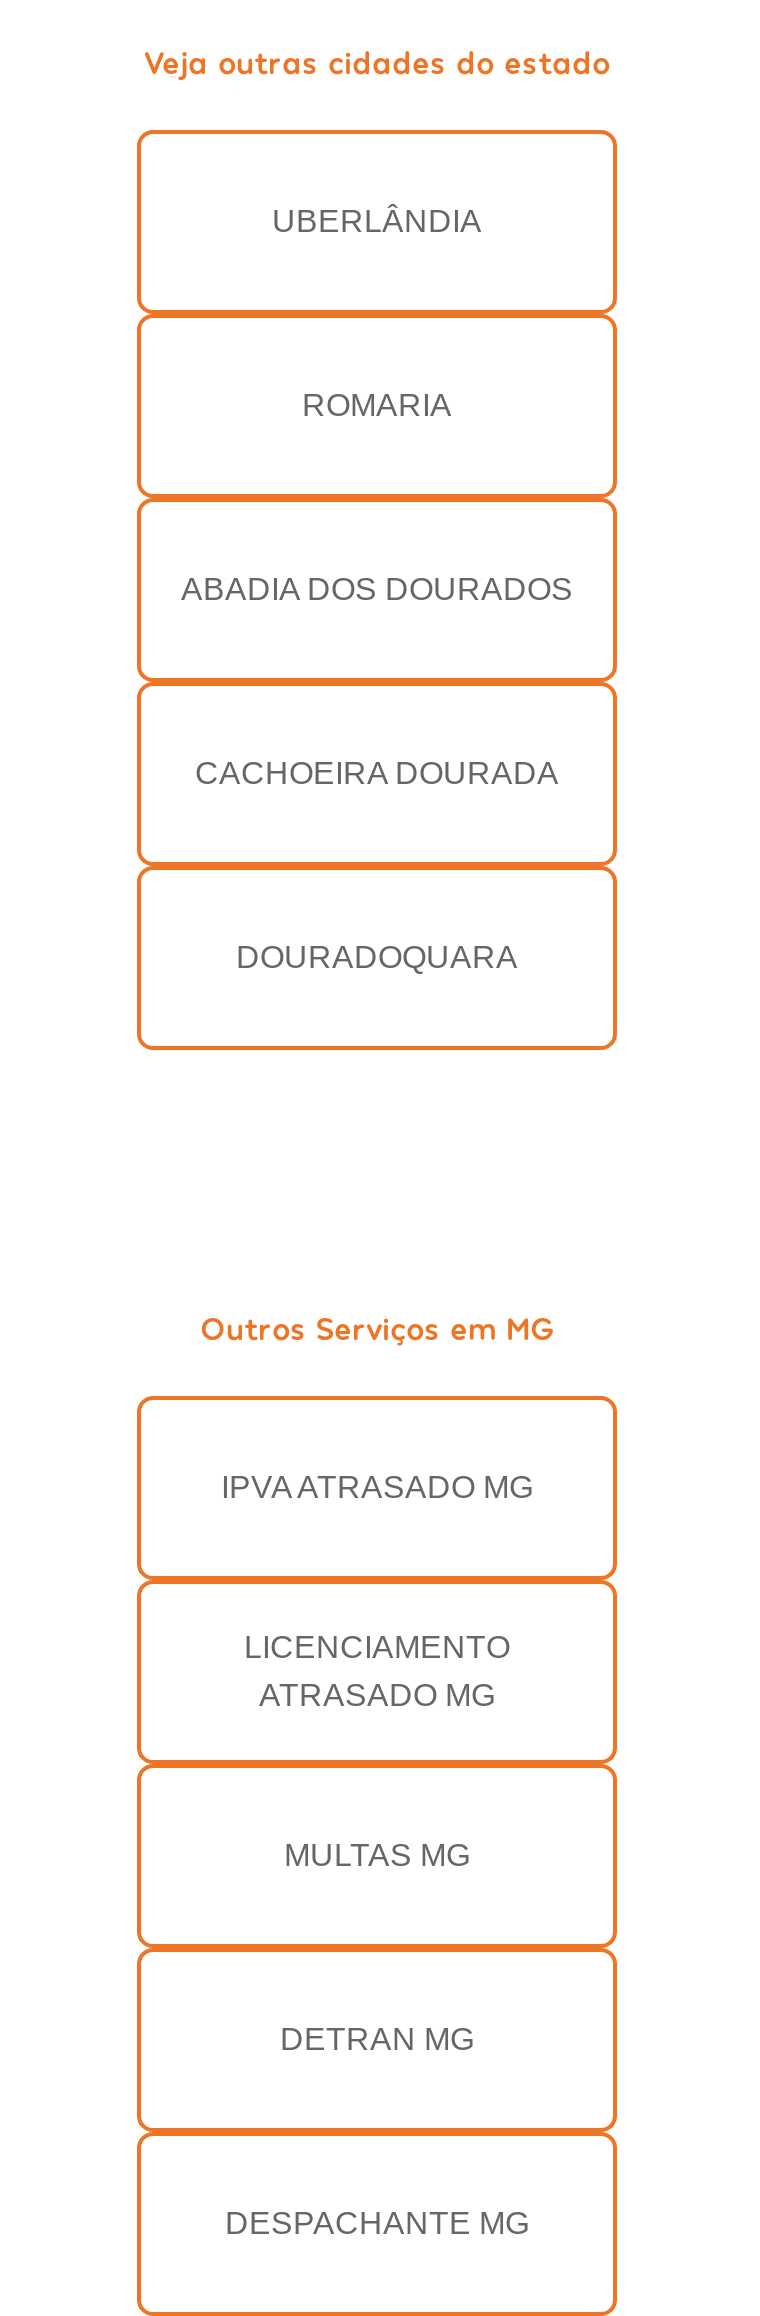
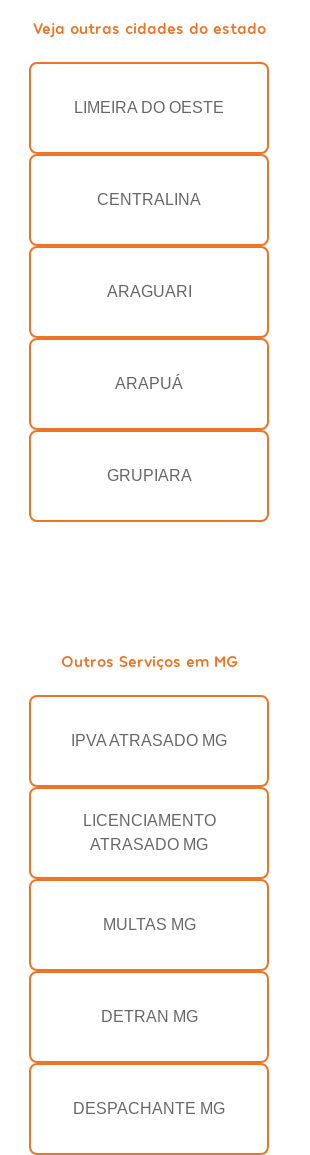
[272,205,482,239] UBERLÂNDIA -> [74,99,224,116] LIMEIRA DO OESTE
[302,389,452,423] ROMARIA -> [97,191,201,208] CENTRALINA
[181,573,573,607] ABADIA DOS DOURADOS -> [106,283,191,300] ARAGUARI
[195,757,559,791] CACHOEIRA DOURADA -> [115,375,183,392] ARAPUÁ
[236,941,518,975] DOURADOQUARA -> [106,467,191,484] GRUPIARA

